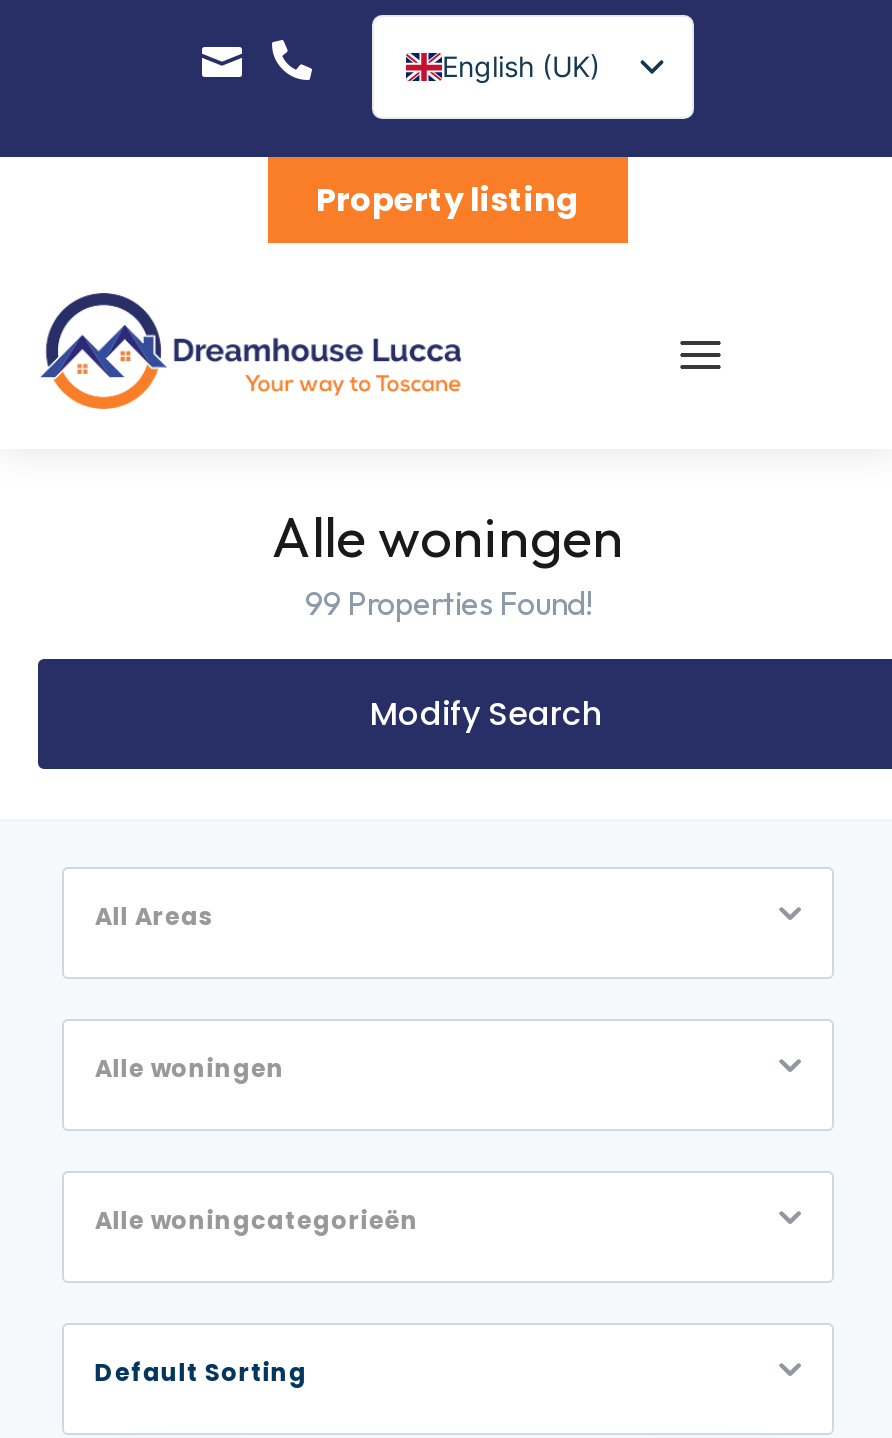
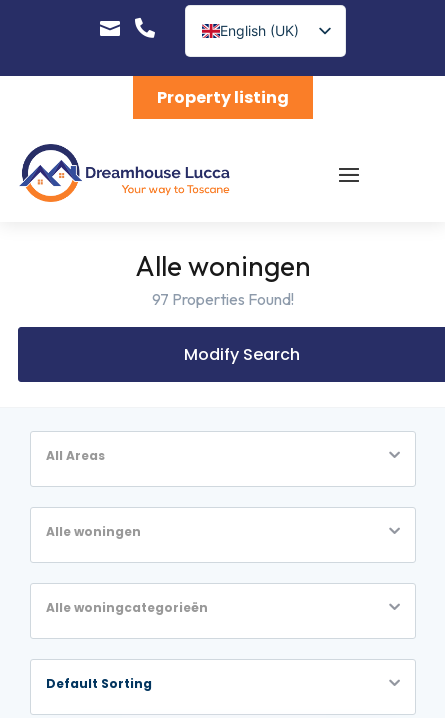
[305,583,591,623] 99 Properties Found! -> [152,289,294,309] 97 Properties Found!

